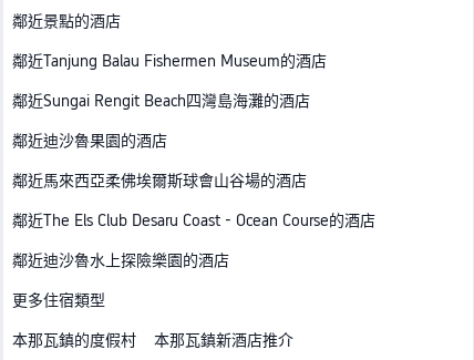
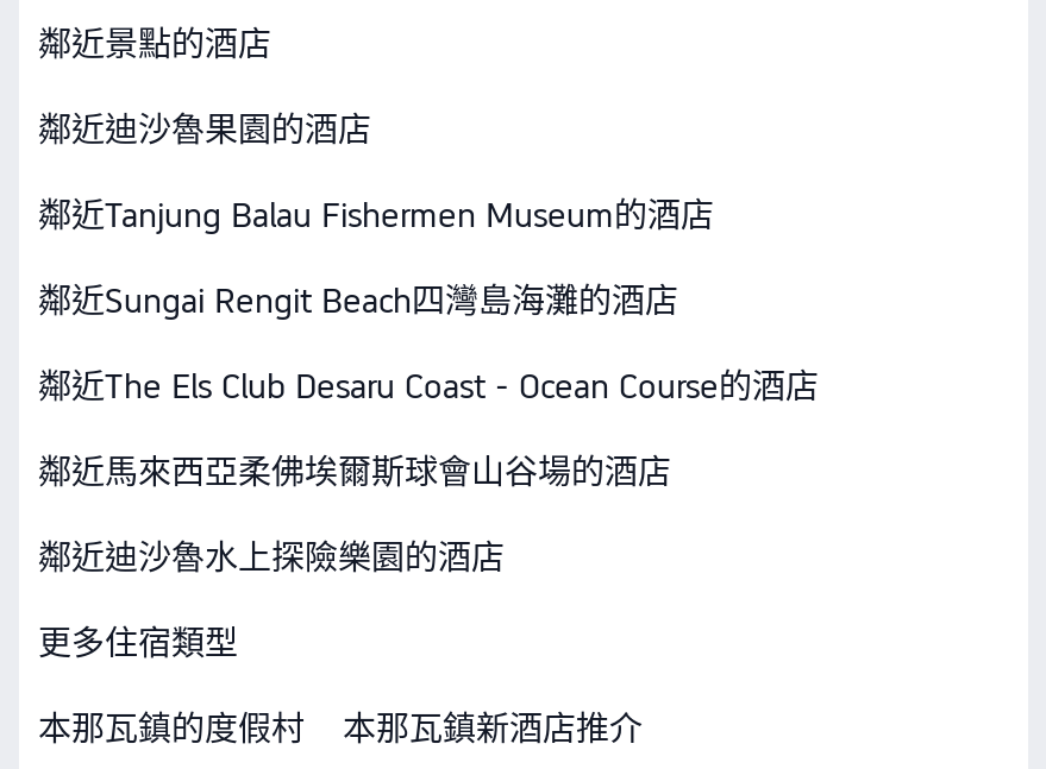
moved [12,52,327,110] -> [38,196,714,320]: 鄰近Tanjung Balau Fishermen Museum的酒店 | 鄰近Sungai Rengit Beach四灣島海灘的酒店
moved [12,132,167,150] -> [38,111,371,149]: 鄰近迪沙魯果園的酒店
moved [12,172,307,189] -> [38,453,671,491]: 鄰近馬來西亞柔佛埃爾斯球會山谷場的酒店
moved [12,212,375,229] -> [38,367,819,405]: 鄰近The Els Club Desaru Coast - Ocean Course的酒店

